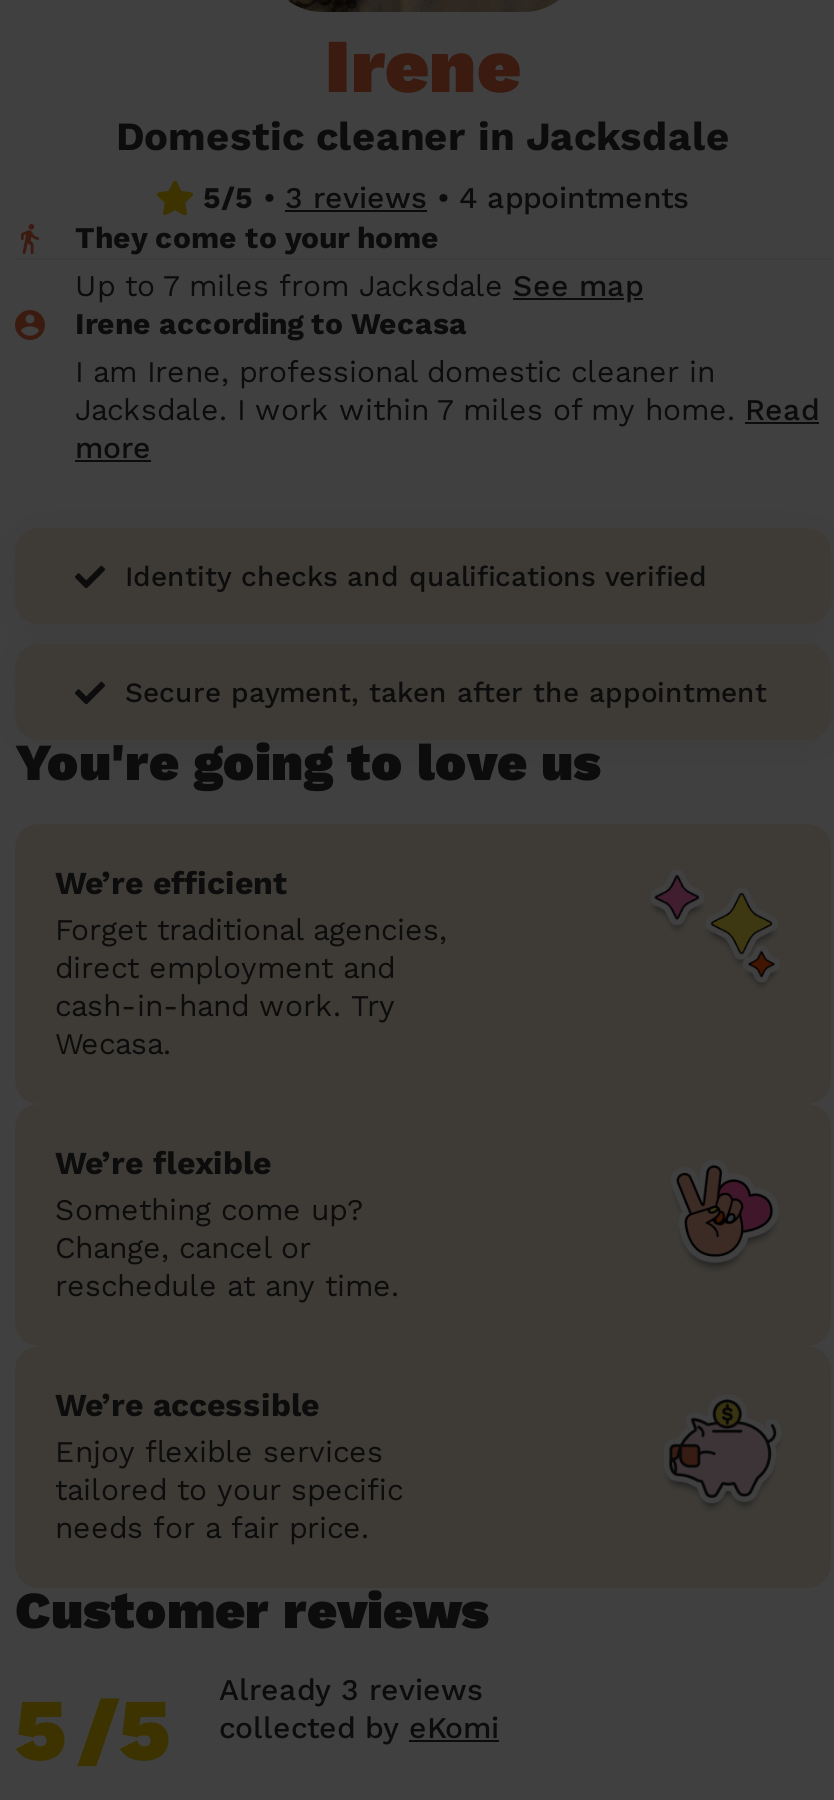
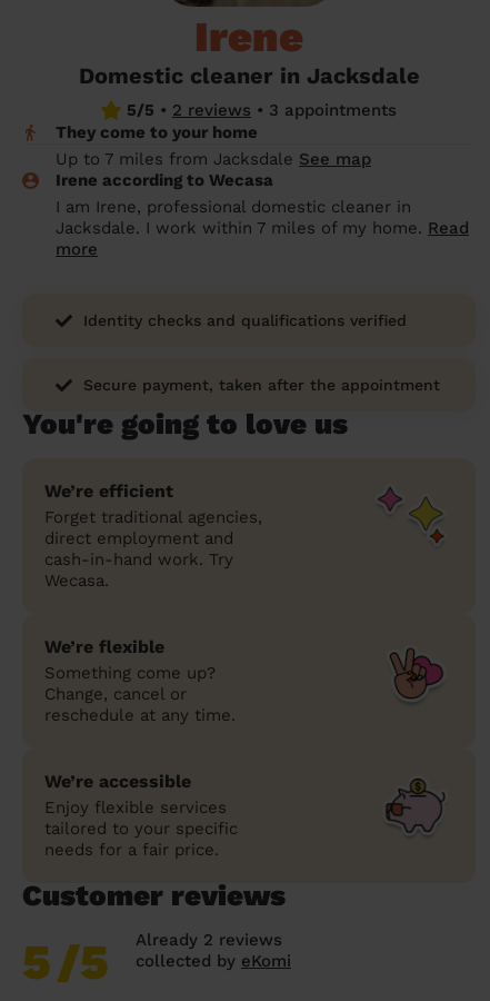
[203,180,689,216] 5/5 • 3 reviews • 4 appointments -> [127,100,397,120] 5/5 • 2 reviews • 3 appointments
[219,1672,483,1708] Already 3 reviews -> [136,930,282,950] Already 2 reviews

